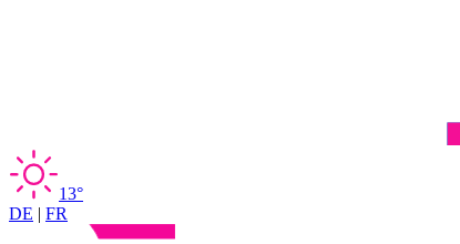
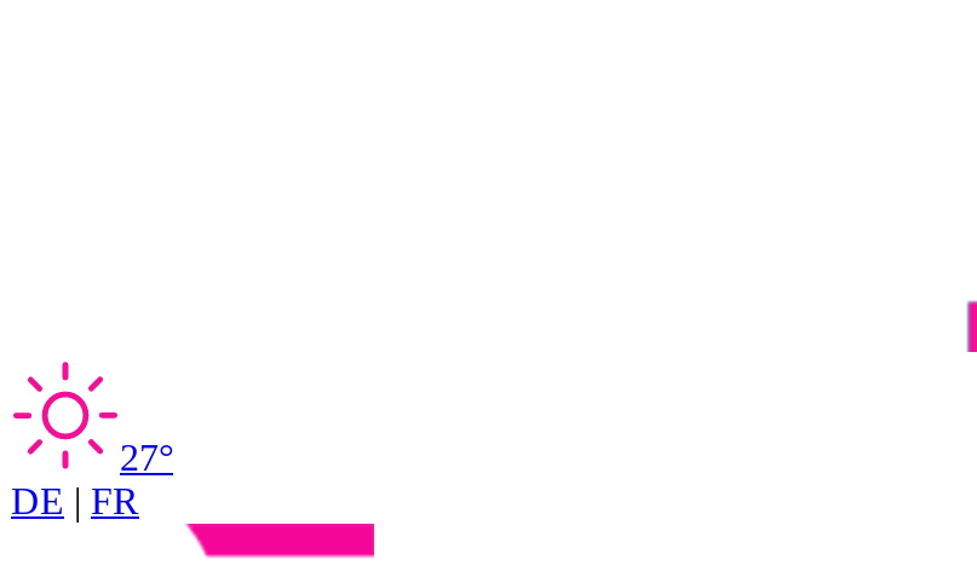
[59,184,83,203] 13° -> [120,437,173,478] 27°

